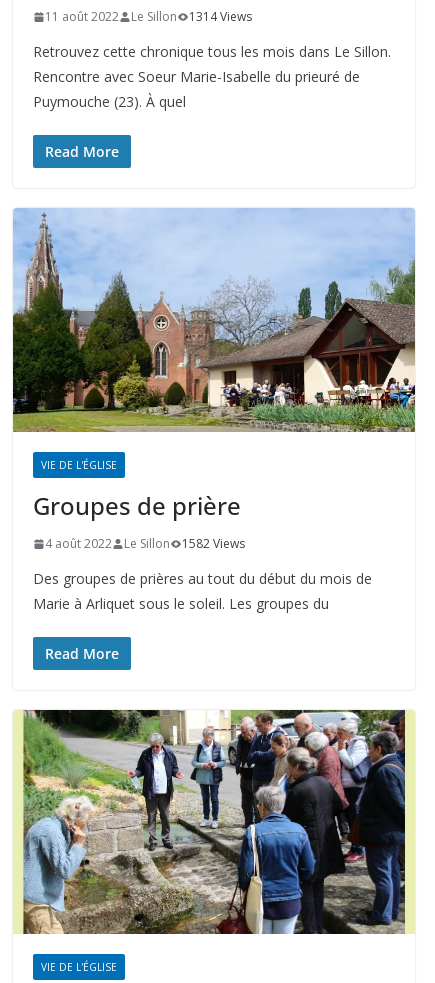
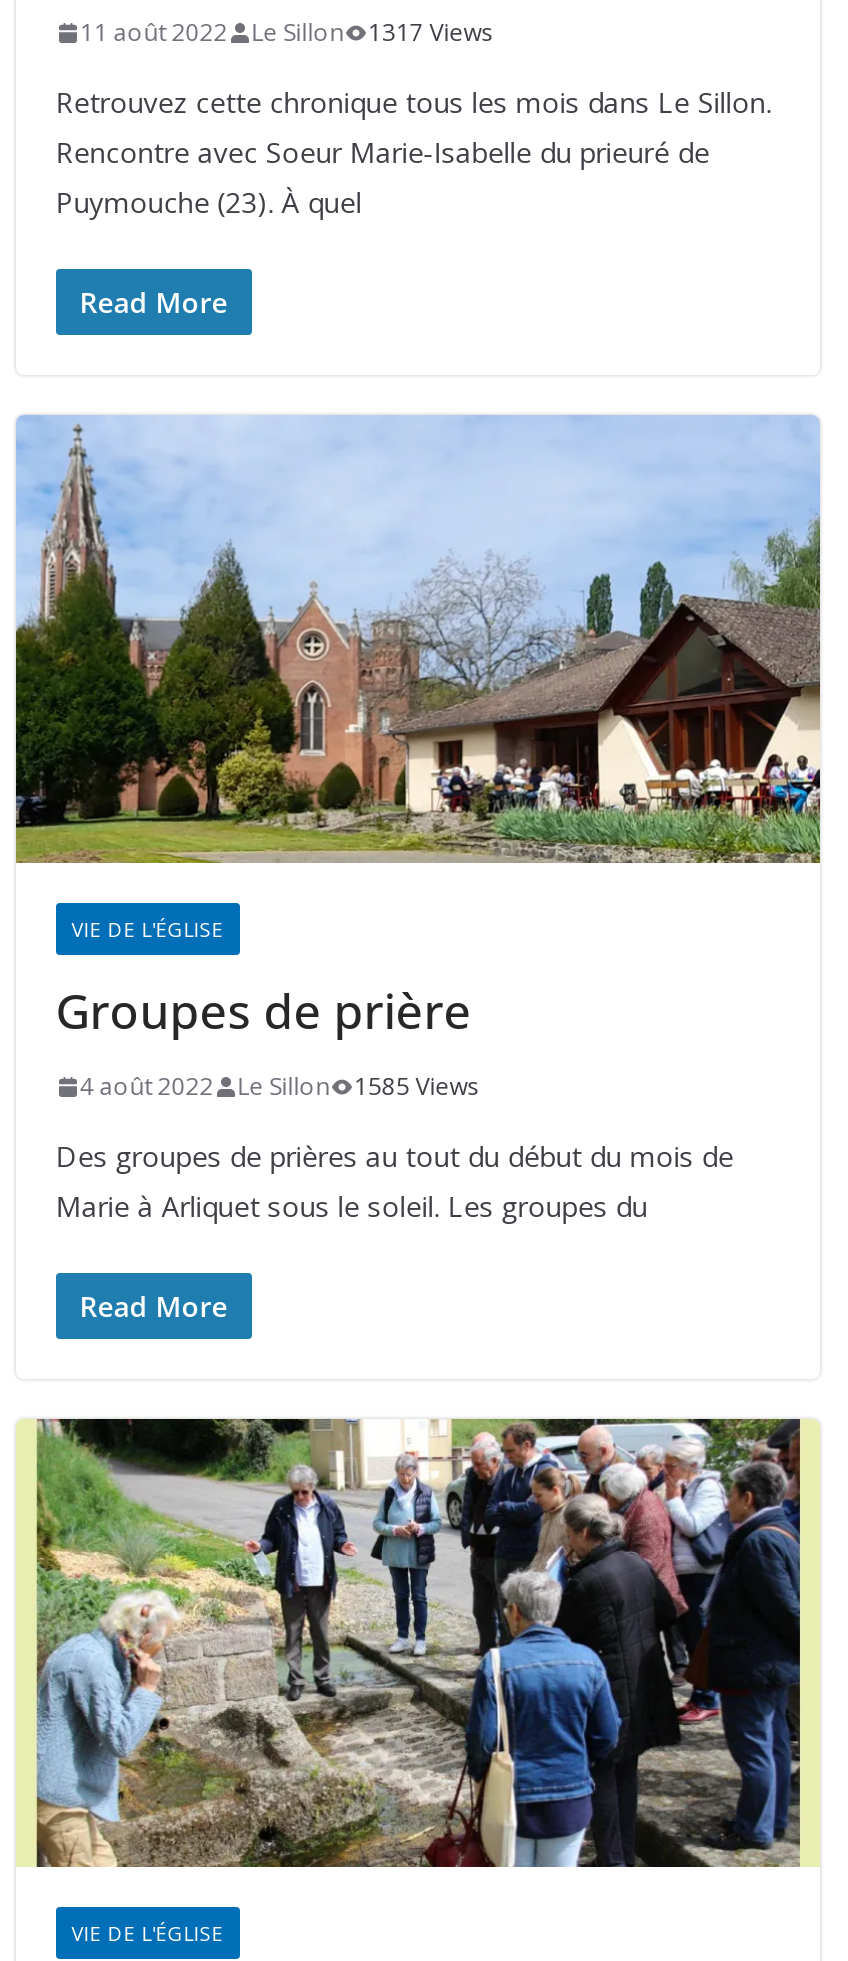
[45,8,252,25] 11 août 2022 Le Sillon 1314 Views -> [79,15,493,49] 11 août 2022 Le Sillon 1317 Views
[45,535,245,552] 4 août 2022 Le Sillon 1582 Views -> [79,1069,479,1103] 4 août 2022 Le Sillon 1585 Views

